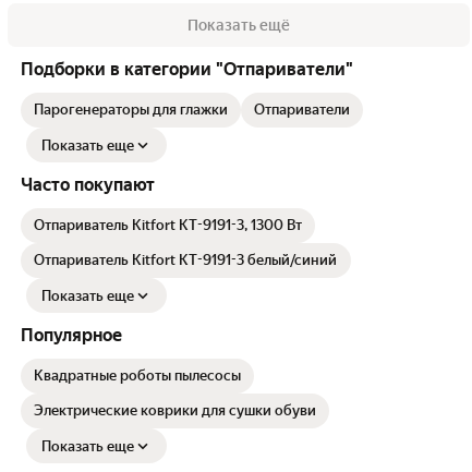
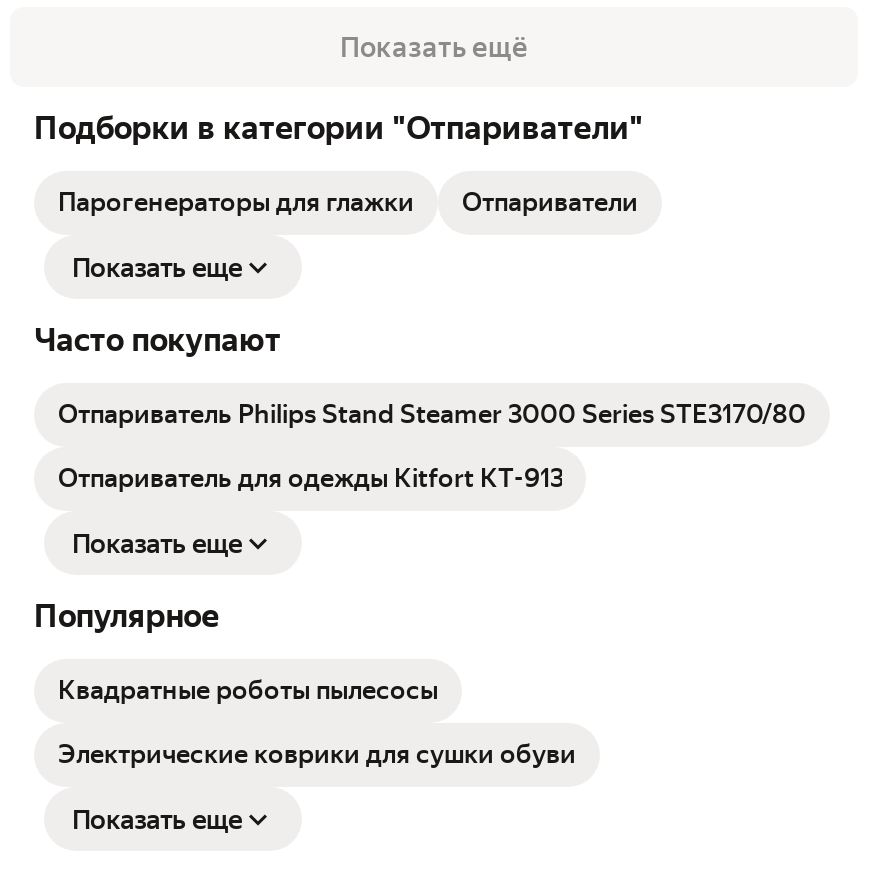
[34,217,302,234] Отпариватель Kitfort КТ-9191-3, 1300 Вт -> [58,400,806,430] Отпариватель Philips Stand Steamer 3000 Series STE3170/80
[34,252,338,268] Отпариватель Kitfort КТ-9191-3 белый/синий -> [58,464,562,494] Отпариватель для одежды Kitfort KT-913

